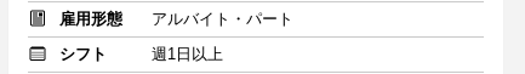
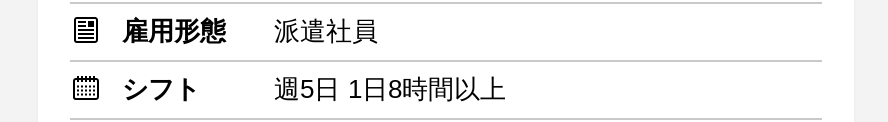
[152,10,293,28] アルバイト・パート -> [274,16,378,46] 派遣社員
[152,45,223,63] 週1日以上 -> [274,74,506,104] 週5日 1日8時間以上

